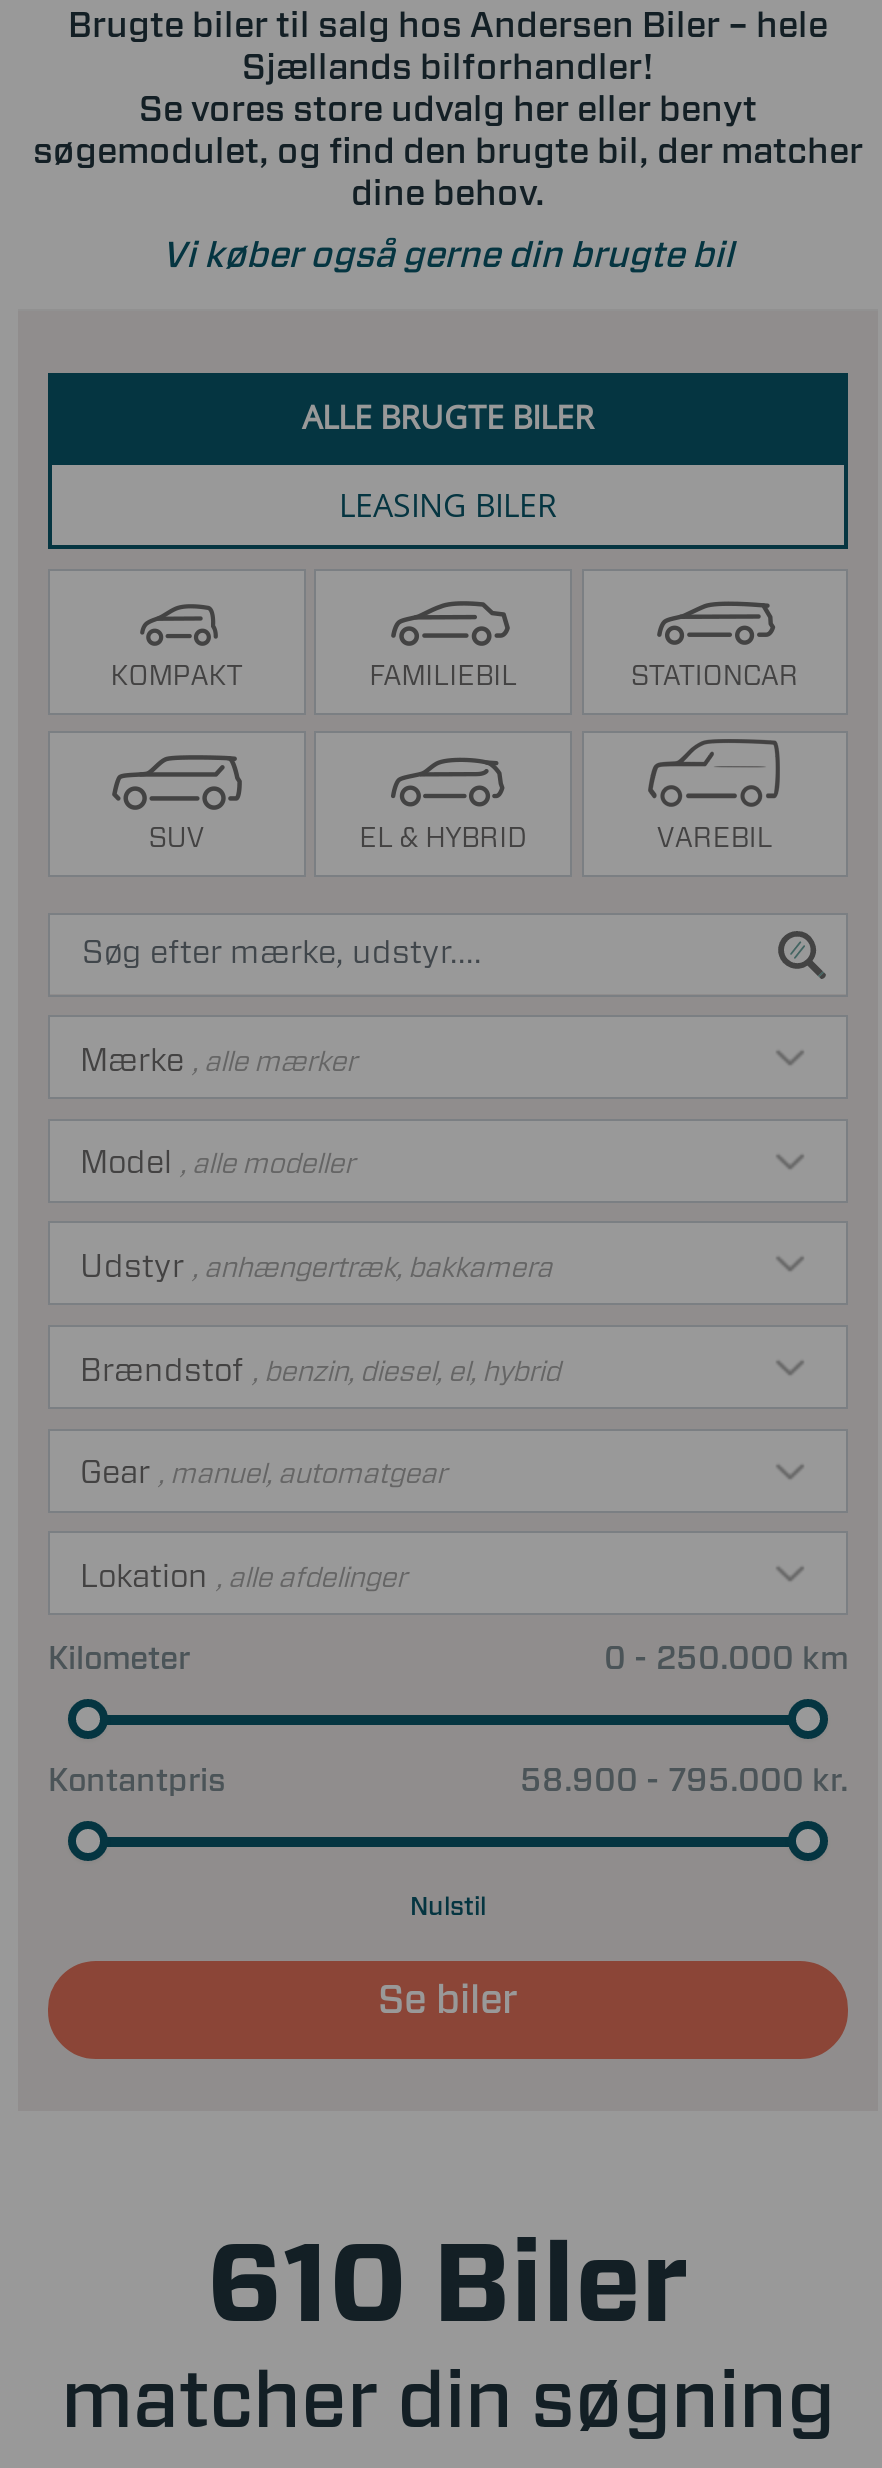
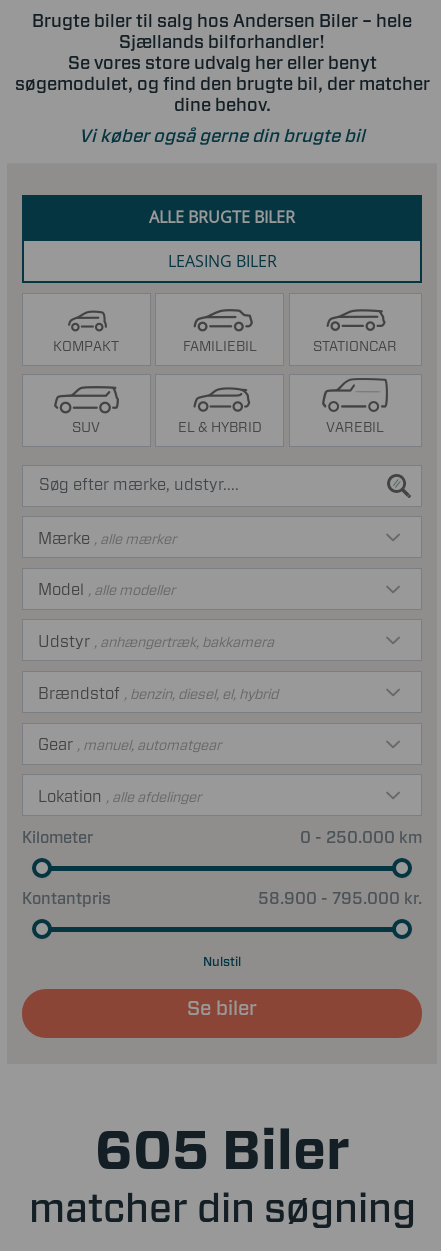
[207,2233,689,2343] 610 Biler -> [94,1125,349,1180] 605 Biler

